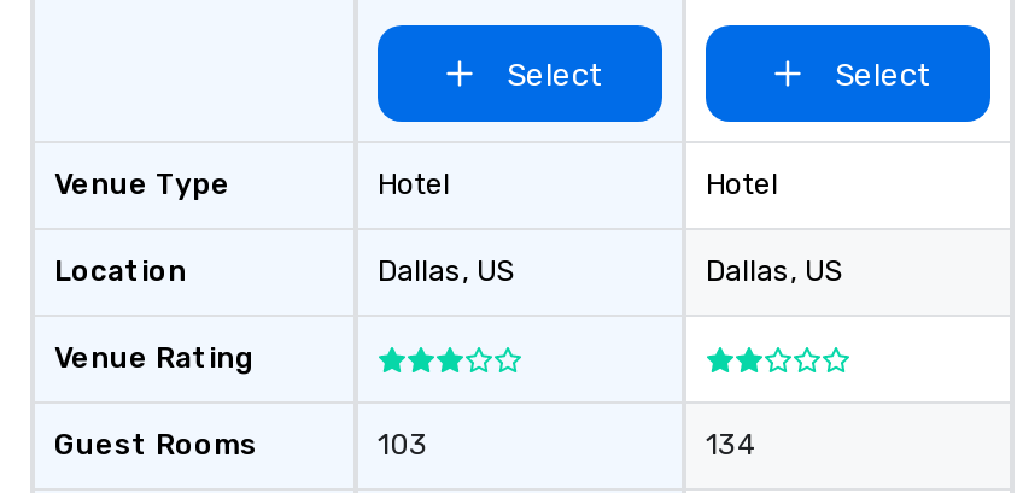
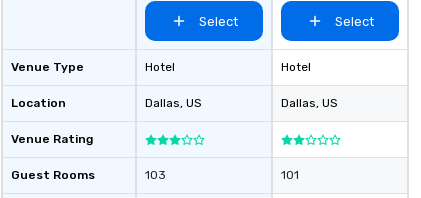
[706,428,756,462] 134 -> [281,168,299,182] 101

